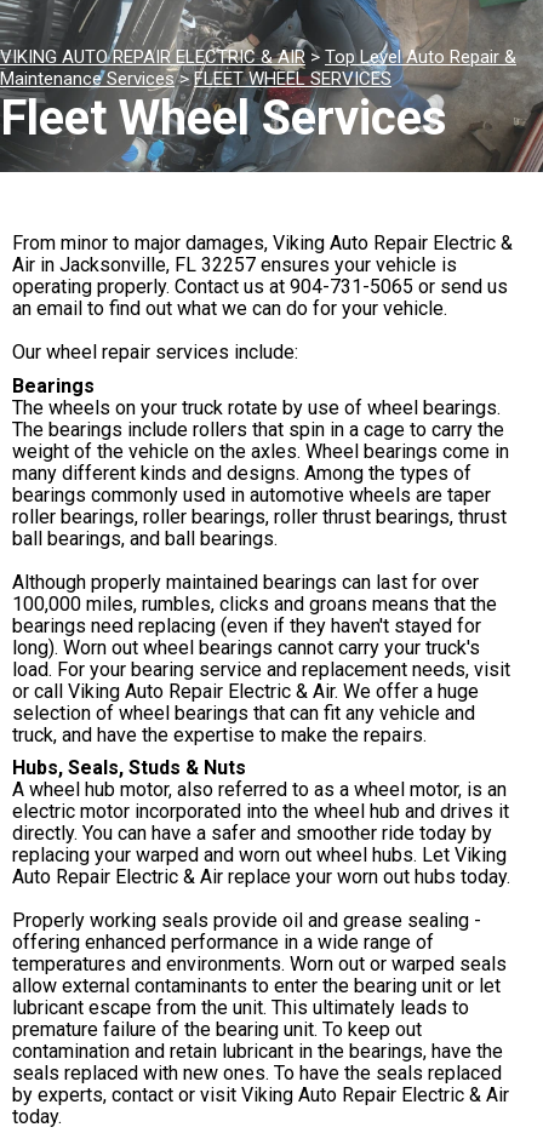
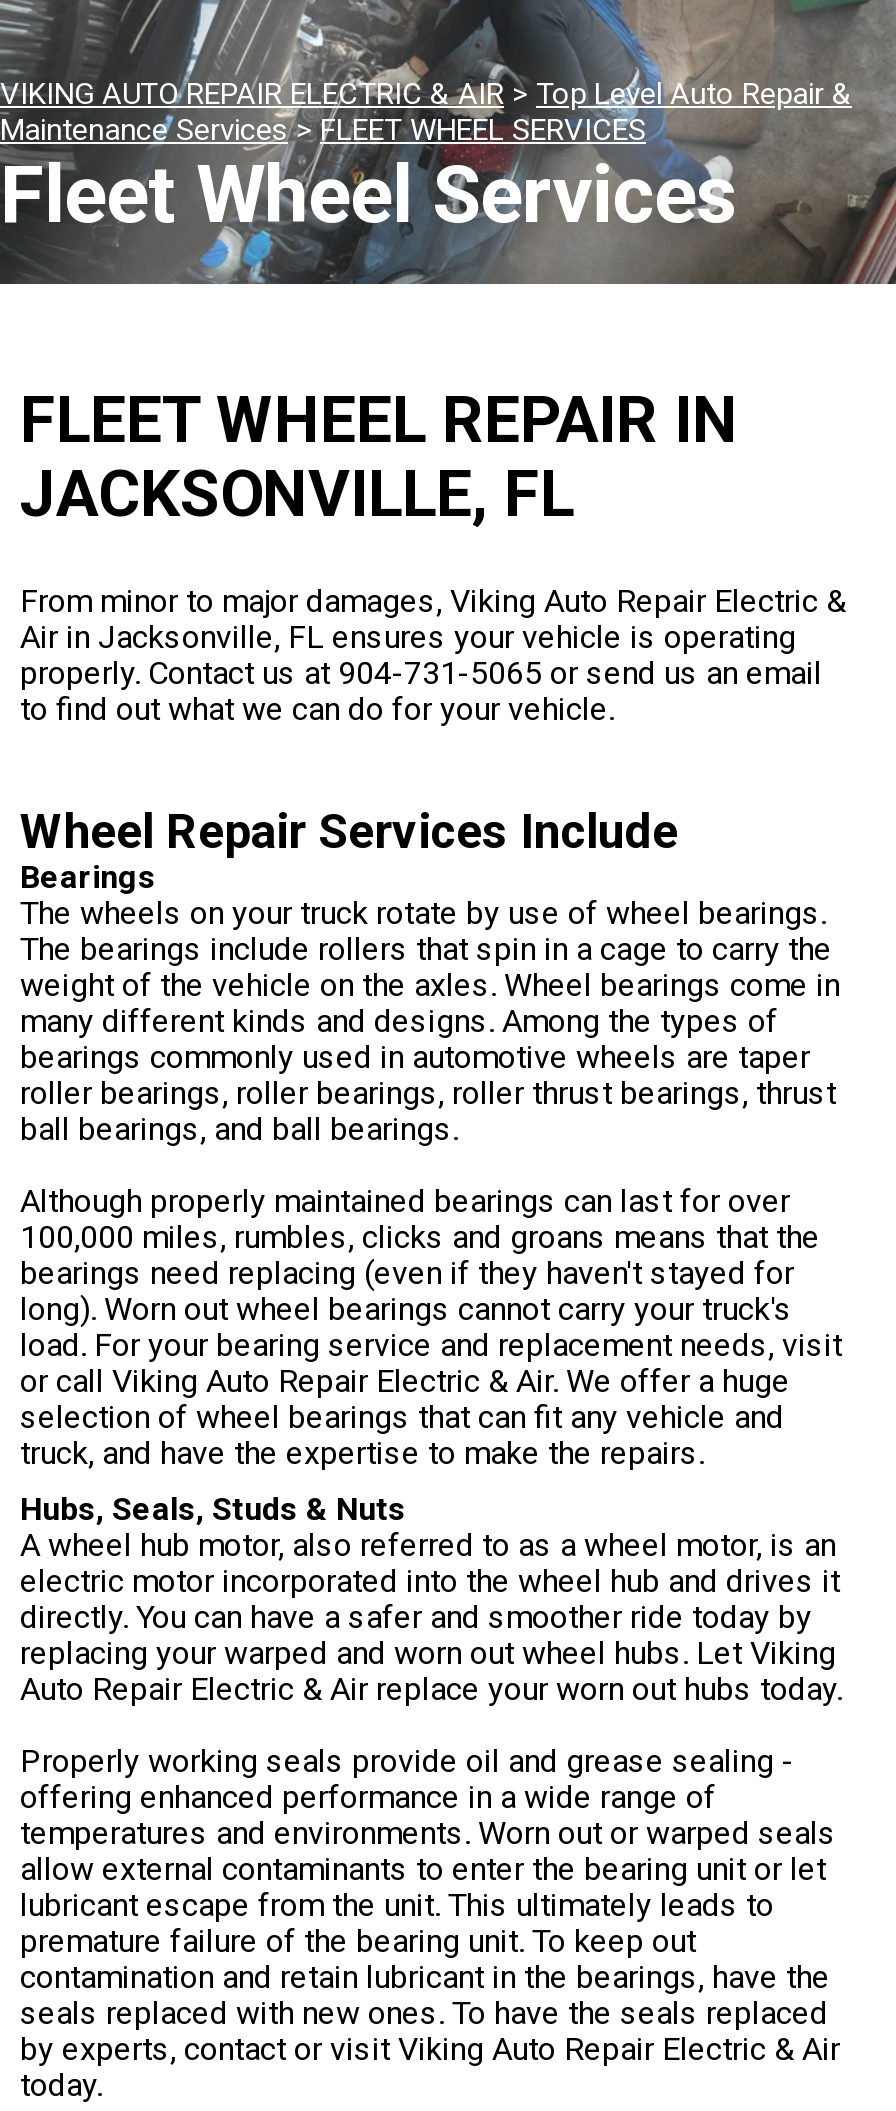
none -> [20,382,738,532] FLEET WHEEL REPAIR IN | JACKSONVILLE, FL
[12,253,508,320] Air in Jacksonville, FL 32257 ensures your vehicle is | operating properly. Contact us at 904-731-5065 or send us | an email to find out what we can do for your vehicle. -> [20,618,822,728] Air in Jacksonville, FL ensures your vehicle is operating | properly. Contact us at 904-731-5065 or send us an email | to find out what we can do for your vehicle.
[12,341,298,364] Our wheel repair services include: -> [20,804,678,860] Wheel Repair Services Include

